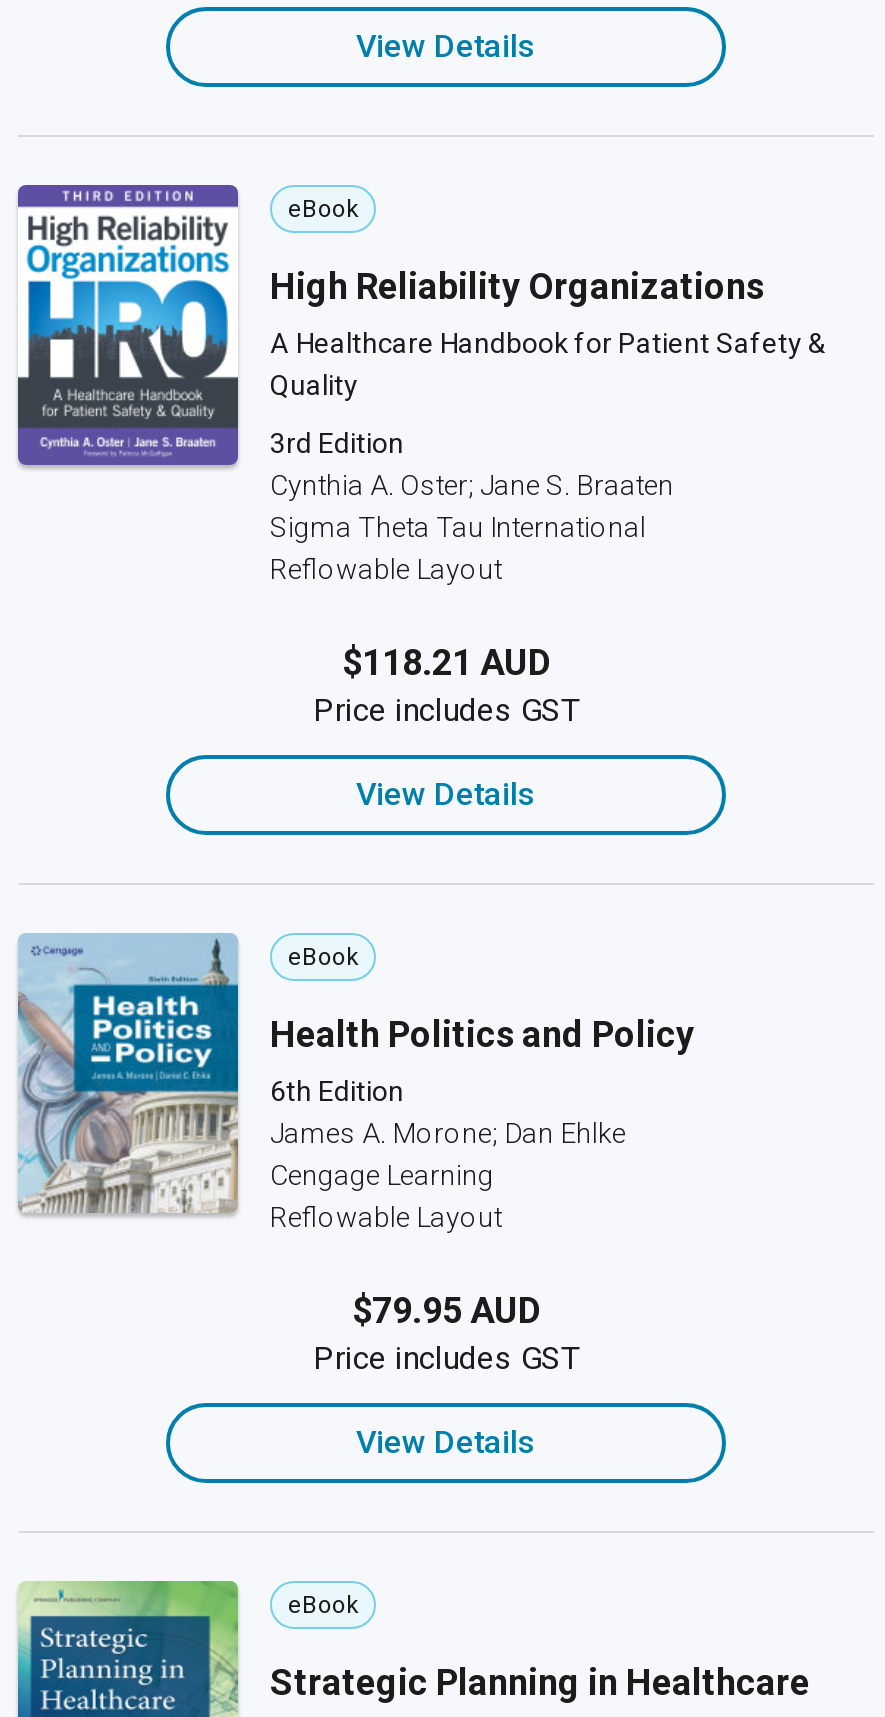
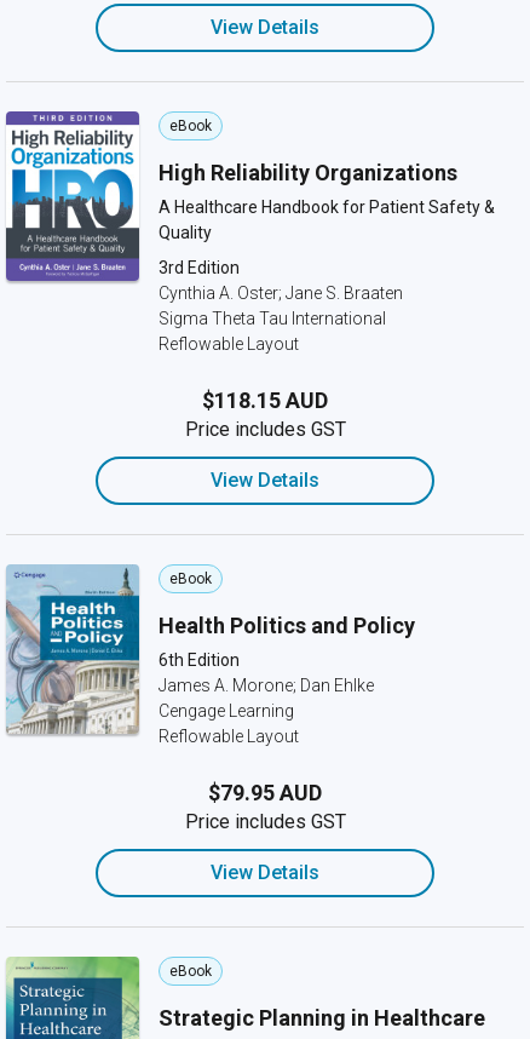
[342,641,550,683] $118.21 AUD -> [202,388,328,413] $118.15 AUD

